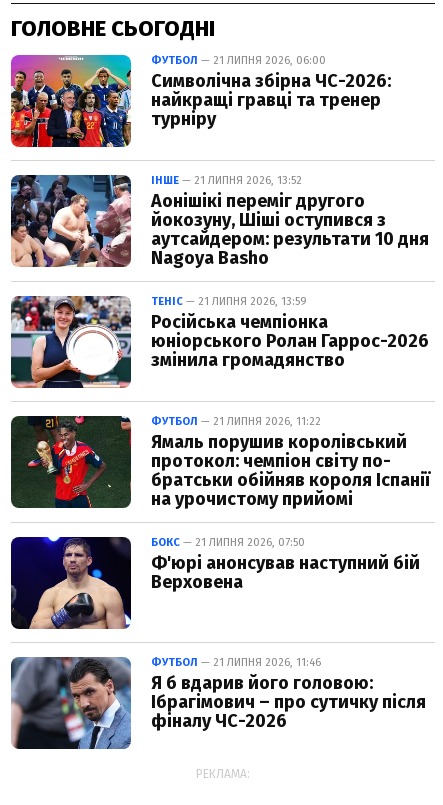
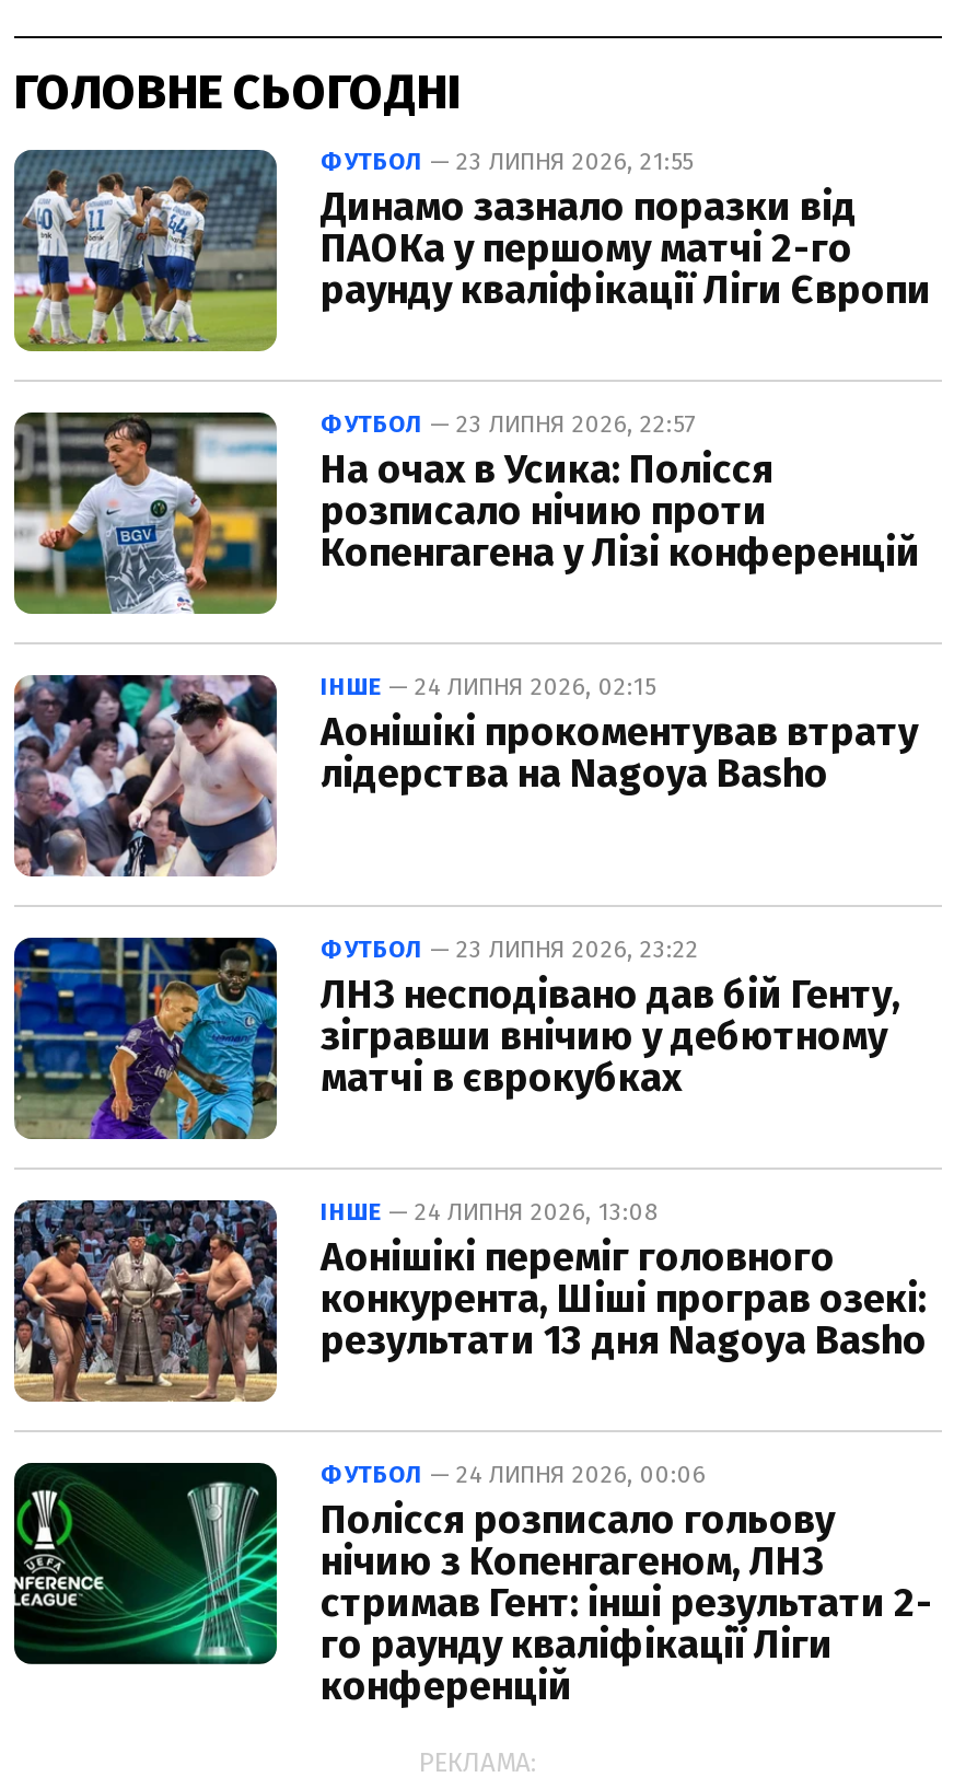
[10,54,391,148] [image] | ФУТБОЛ — 21 ЛИПНЯ 2026, 06:00 | Символічна збірна ЧС-2026: | найкращі гравці та тренер | турніру -> [12,148,931,353] [image] | ФУТБОЛ — 23 ЛИПНЯ 2026, 21:55 | Динамо зазнало поразки від | ПАОКа у першому матчі 2-го | раунду кваліфікації Ліги Європи
[10,174,429,269] [image] | ІНШЕ — 21 ЛИПНЯ 2026, 13:52 | Аонішікі переміг другого | йокозуну, Шіші оступився з | аутсайдером: результати 10 дня | Nagoya Basho -> [12,410,920,616] [image] | ФУТБОЛ — 23 ЛИПНЯ 2026, 22:57 | На очах в Усика: Полісся | розписало нічию проти | Копенгагена у Лізі конференцій
[10,295,429,389] [image] | ТЕНІС — 21 ЛИПНЯ 2026, 13:59 | Російська чемпіонка | юніорського Ролан Гаррос-2026 | змінила громадянство -> [14,673,918,879] [image] | ІНШЕ — 24 ЛИПНЯ 2026, 02:15 | Аонішікі прокоментував втрату | лідерства на Nagoya Basho
[10,415,430,510] [image] | ФУТБОЛ — 21 ЛИПНЯ 2026, 11:22 | Ямаль порушив королівський | протокол: чемпіон світу по- | братськи обійняв короля Іспанії | на урочистому прийомі -> [12,936,900,1141] [image] | ФУТБОЛ — 23 ЛИПНЯ 2026, 23:22 | ЛНЗ несподівано дав бій Генту, | зігравши внічию у дебютному | матчі в єврокубках
[10,535,420,630] [image] | БОКС — 21 ЛИПНЯ 2026, 07:50 | Ф'юрі анонсував наступний бій | Верховена -> [12,1198,927,1406] [image] | ІНШЕ — 24 ЛИПНЯ 2026, 13:08 | Аонішікі переміг головного | конкурента, Шіші програв озекі: | результати 13 дня Nagoya Basho
[10,655,426,750] [image] | ФУТБОЛ — 21 ЛИПНЯ 2026, 11:46 | Я б вдарив його головою: | Ібрагімович – про сутичку після | фіналу ЧС-2026 -> [12,1461,933,1710] [image] | ФУТБОЛ — 24 ЛИПНЯ 2026, 00:06 | Полісся розписало гольову | нічию з Копенгагеном, ЛНЗ | стримав Гент: інші результати 2- | го раунду кваліфікації Ліги | конференцій

